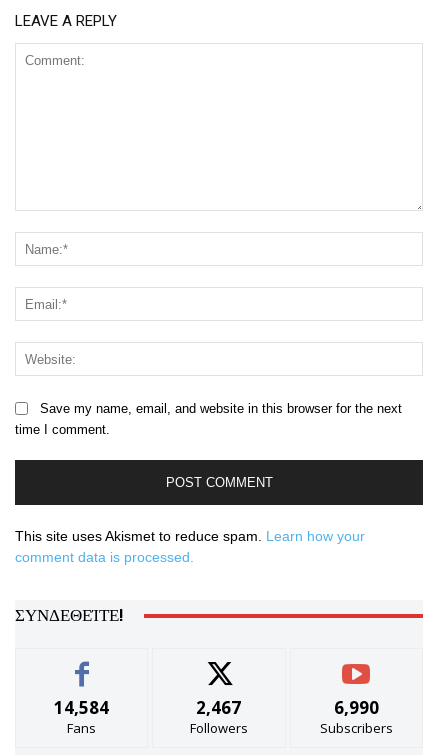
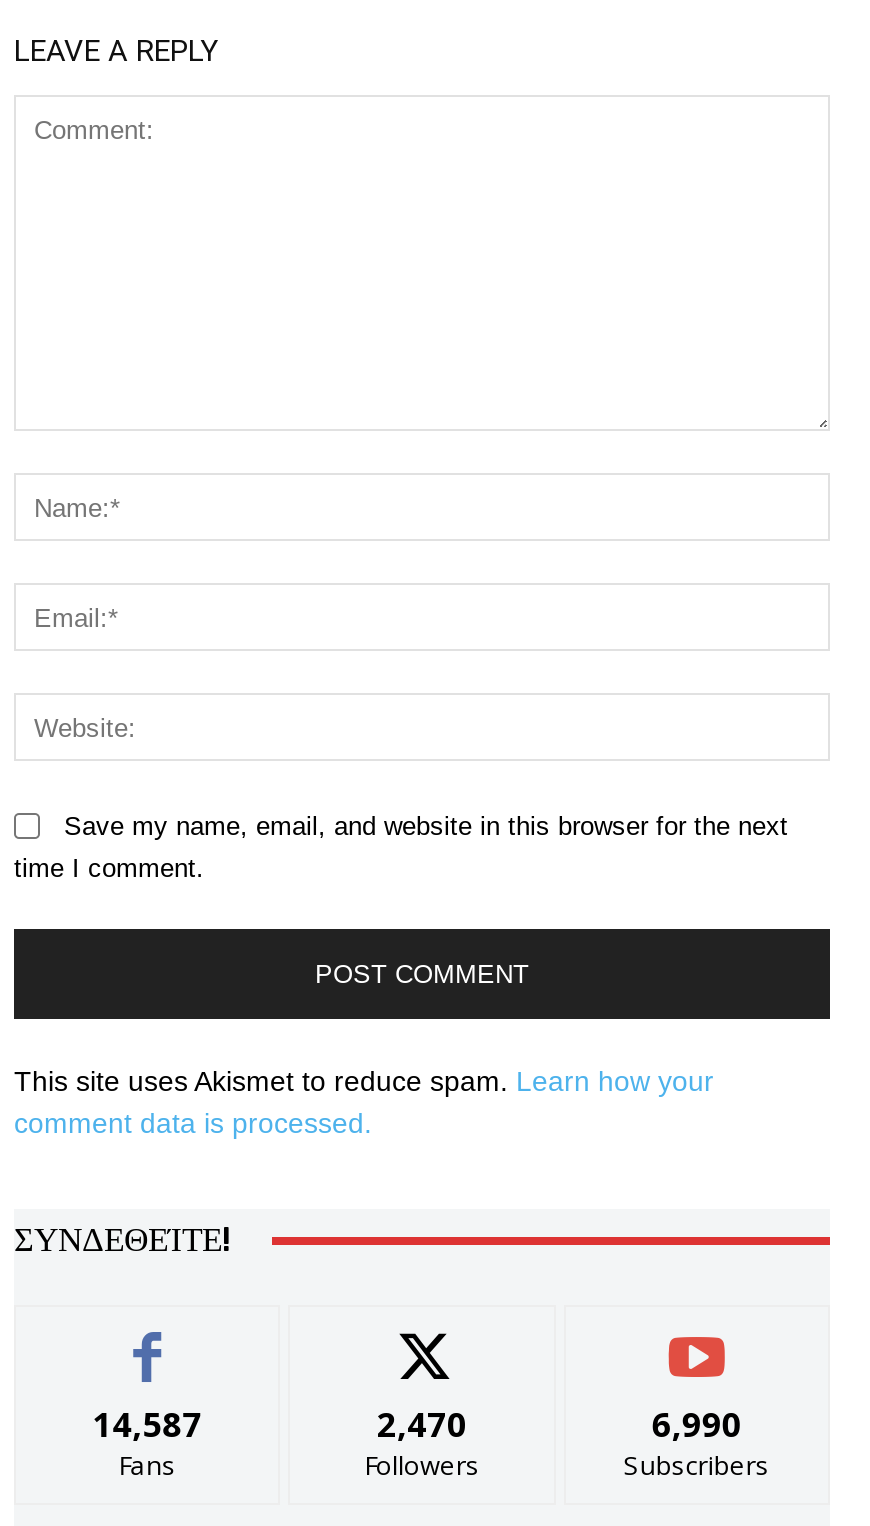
[54,696,109,719] 14,584 -> [92,1401,202,1447] 14,587
[196,696,241,719] 2,467 -> [377,1401,467,1447] 2,470

